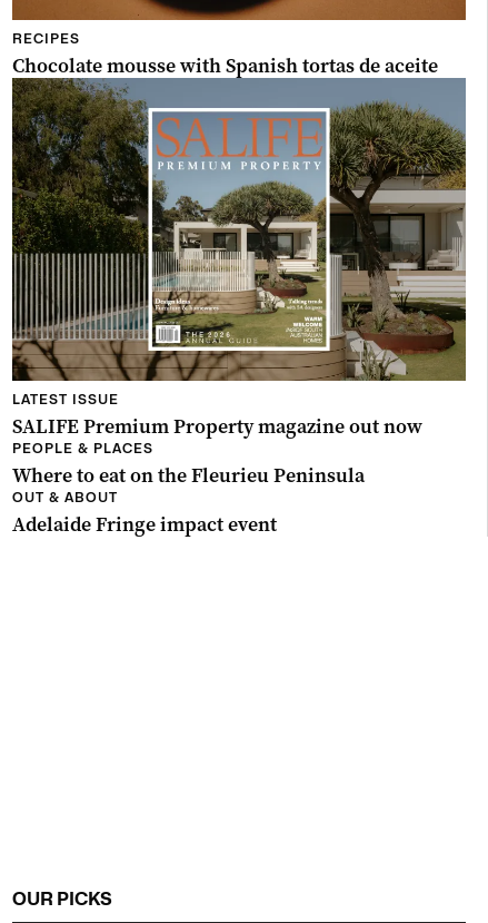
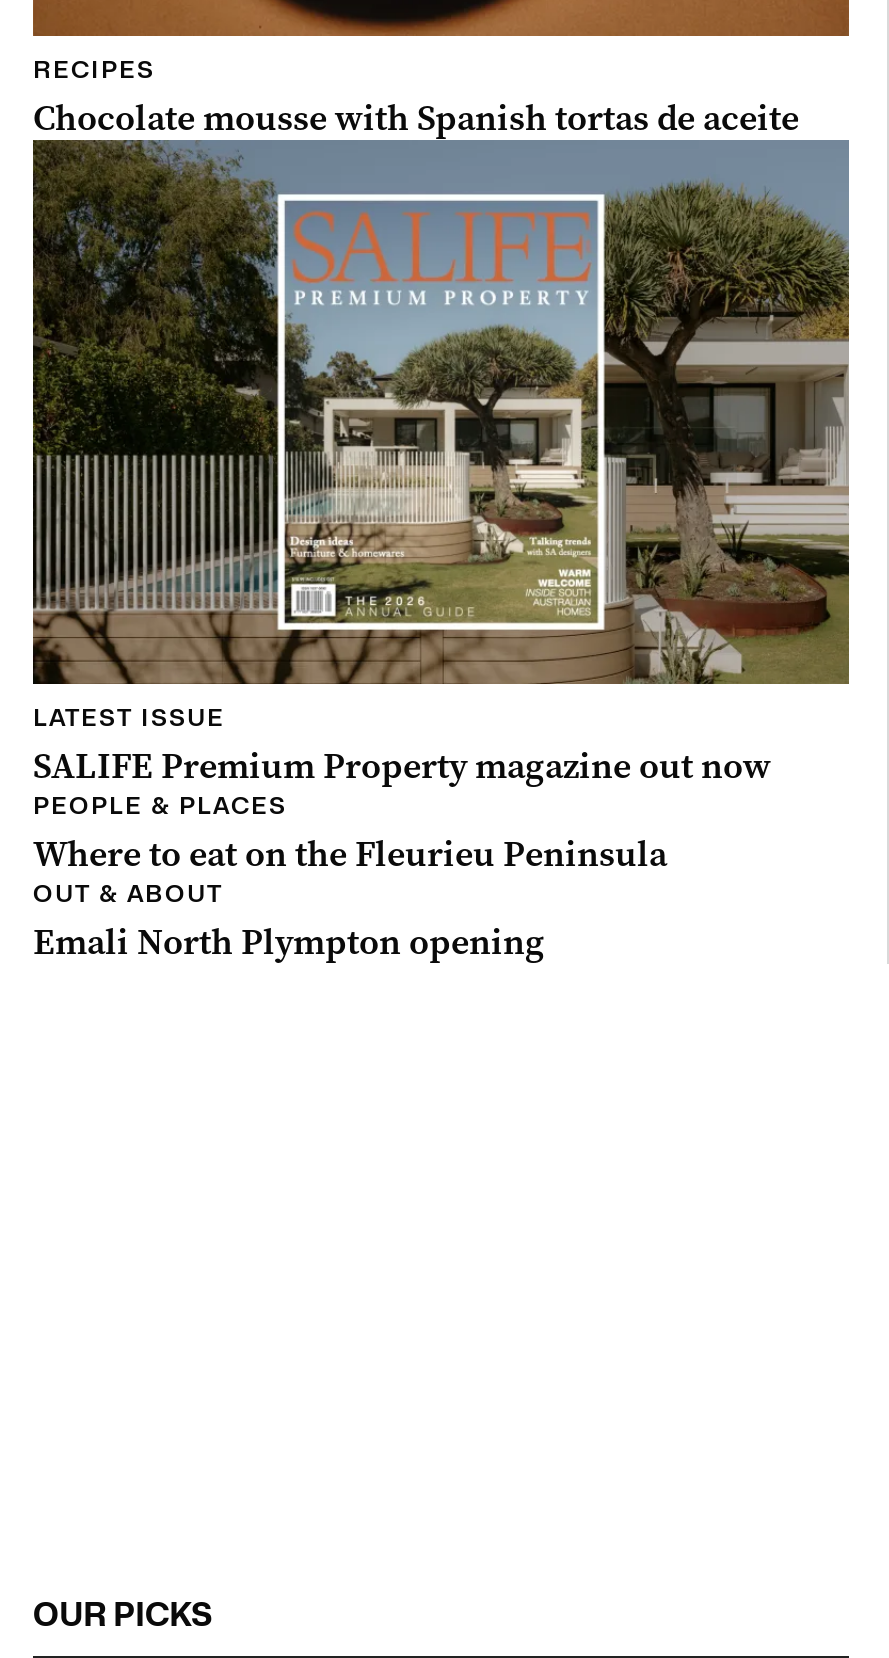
[12,511,277,538] Adelaide Fringe impact event -> [33,918,545,966] Emali North Plympton opening

